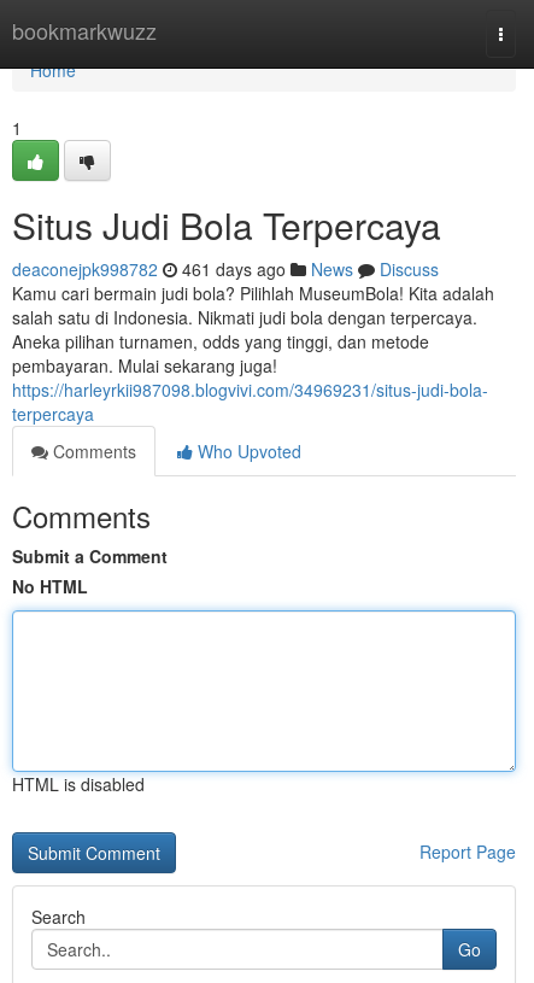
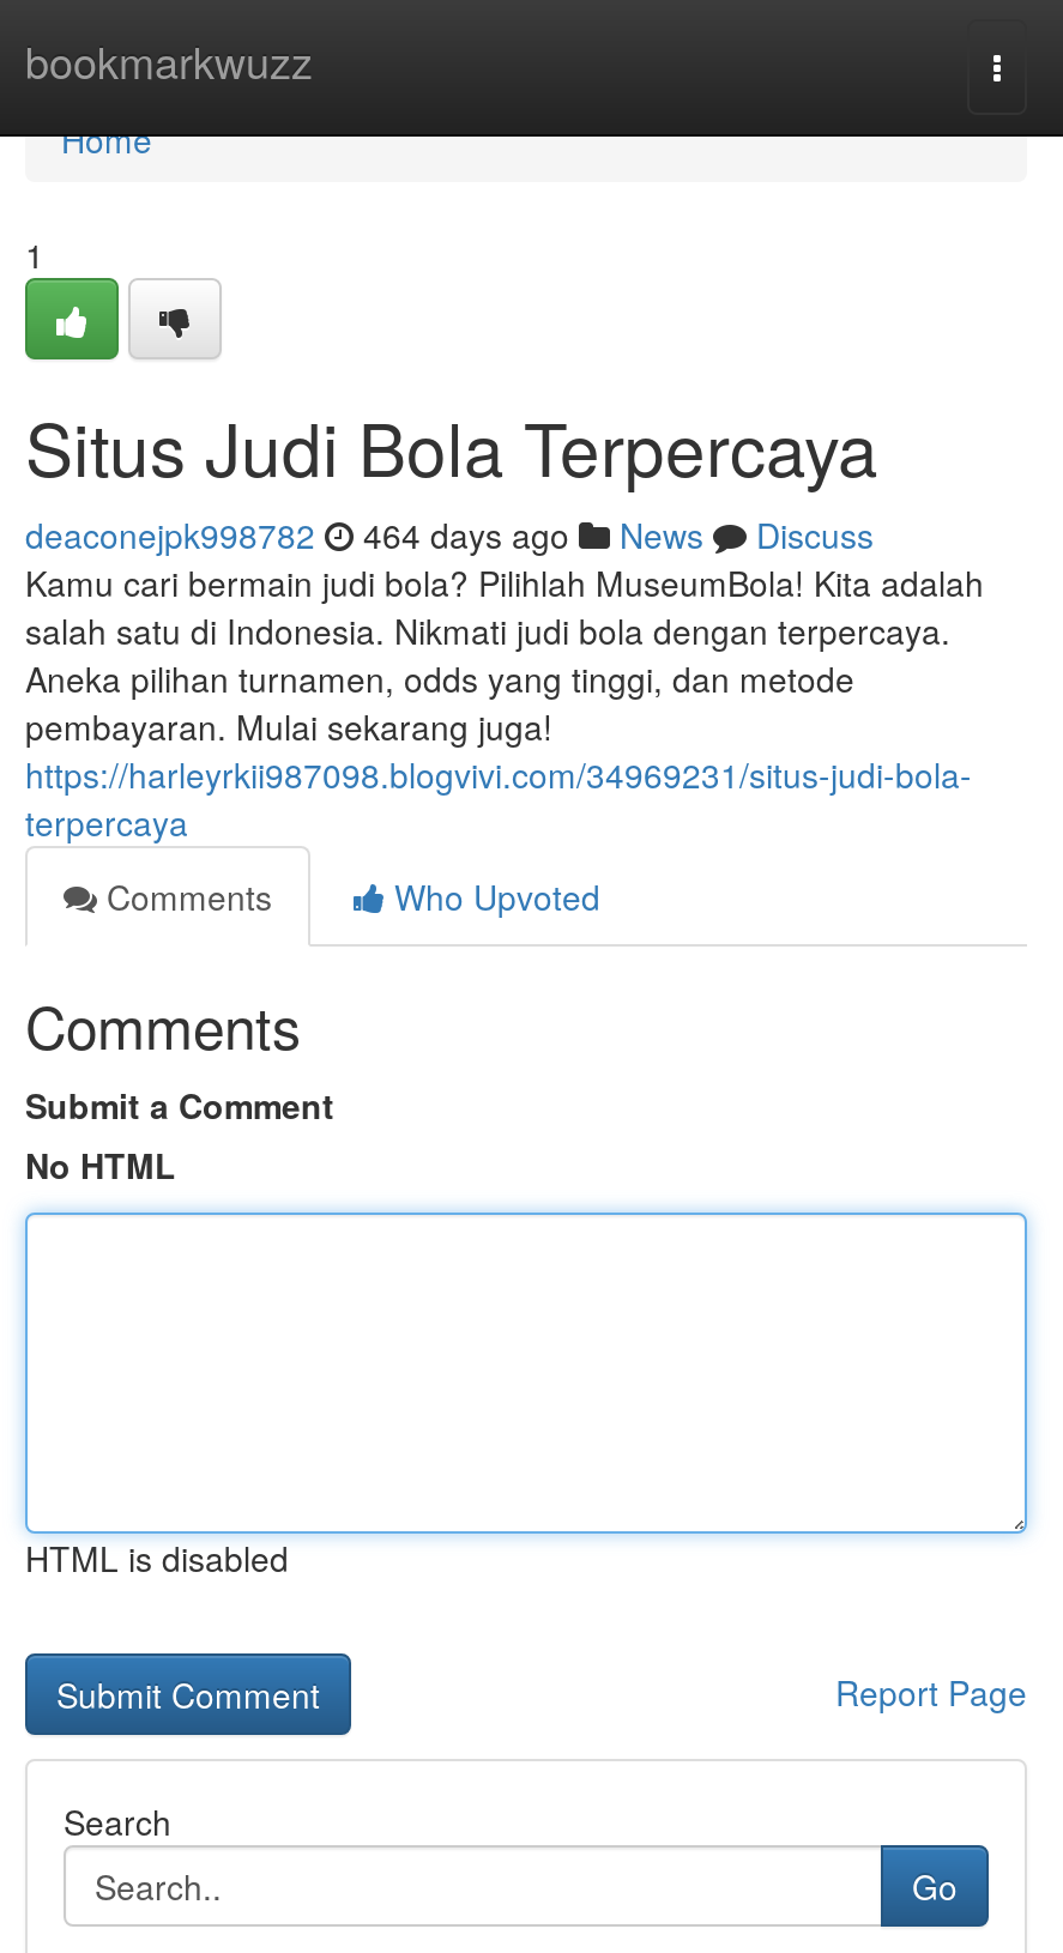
[12,257,439,281] deaconejpk998782 461 days ago News Discuss -> [25,510,874,558] deaconejpk998782 464 days ago News Discuss

